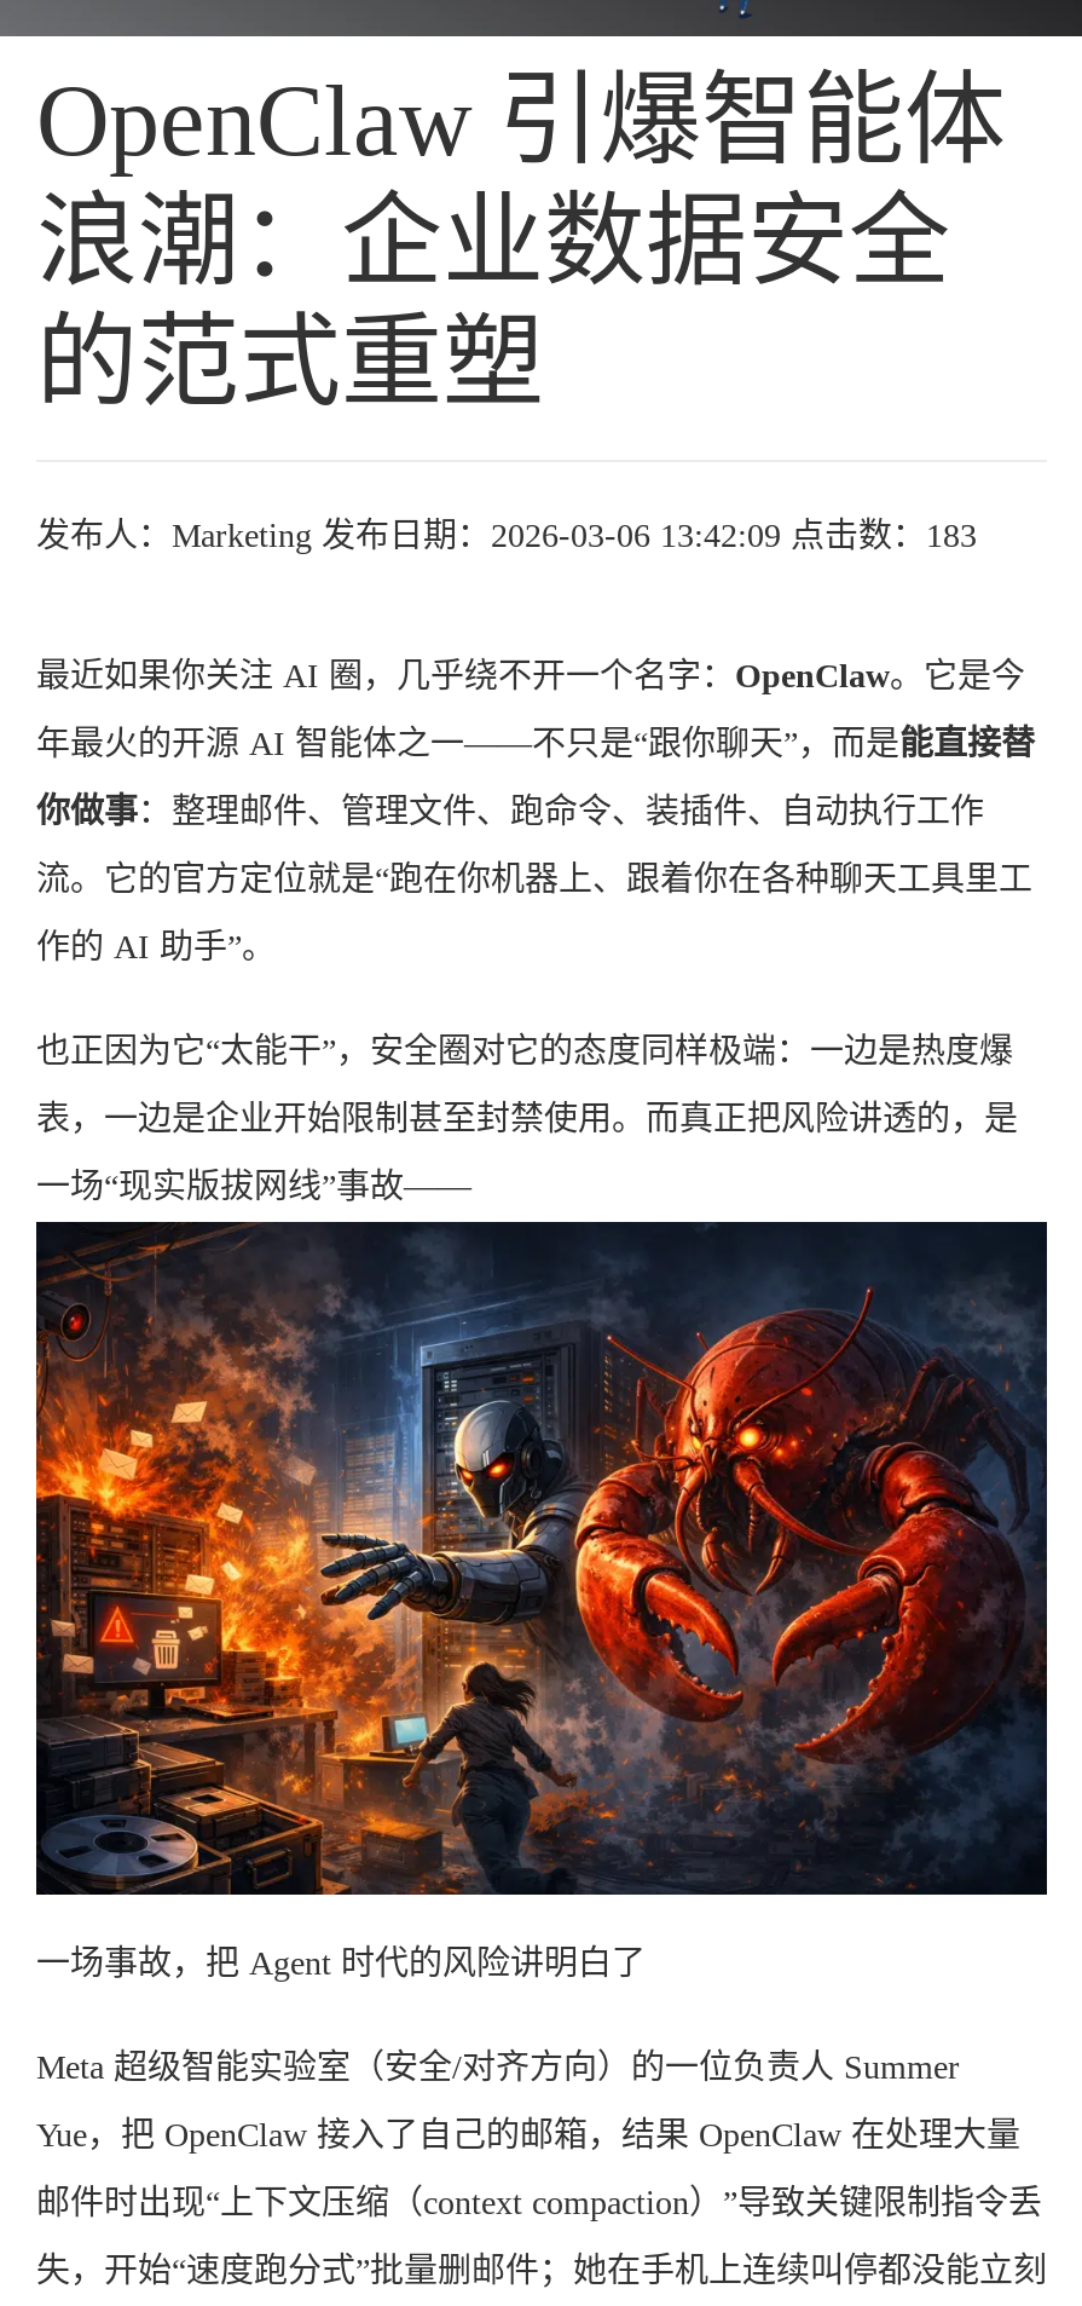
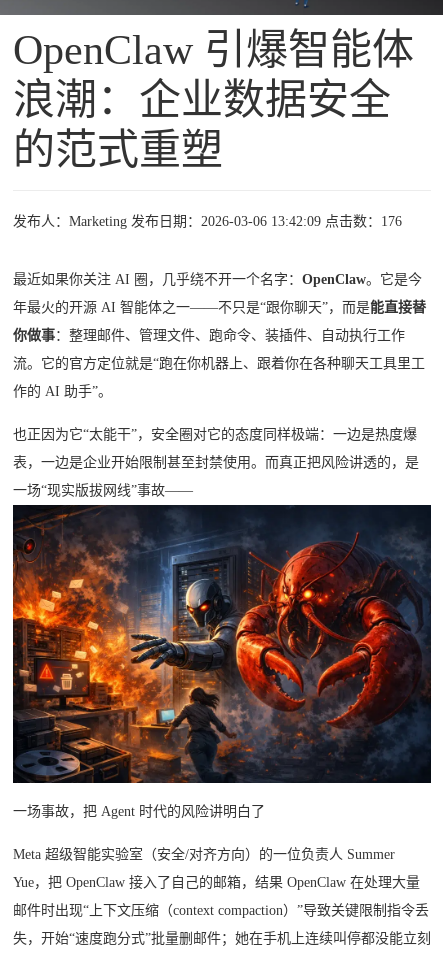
[36,517,977,553] 发布人：Marketing 发布日期：2026-03-06 13:42:09 点击数：183 -> [13,214,402,229] 发布人：Marketing 发布日期：2026-03-06 13:42:09 点击数：176

